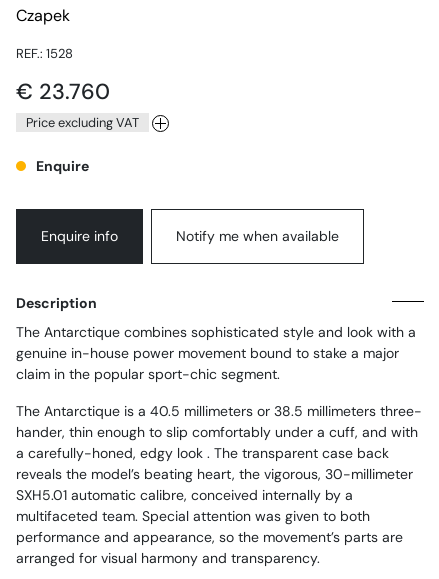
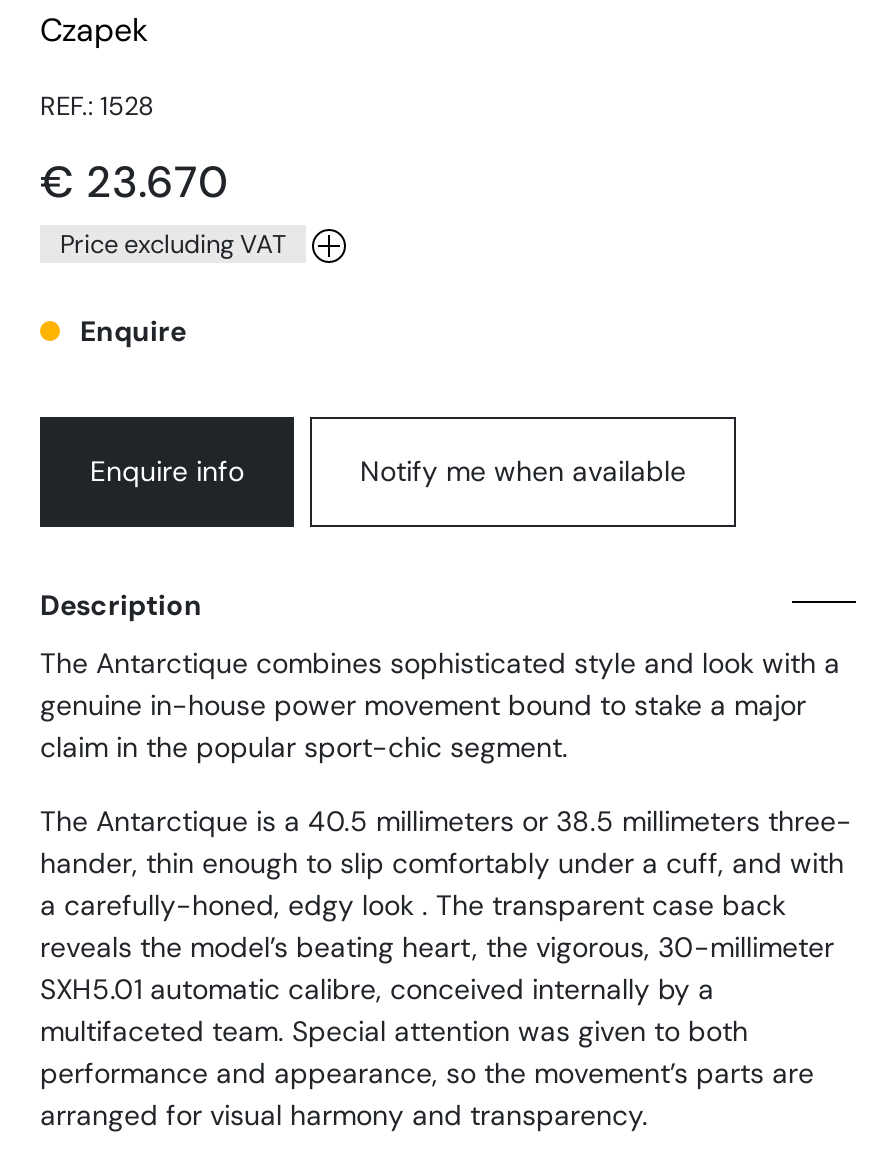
[16,77,110,106] € 23.760 -> [40,153,228,211] € 23.670

